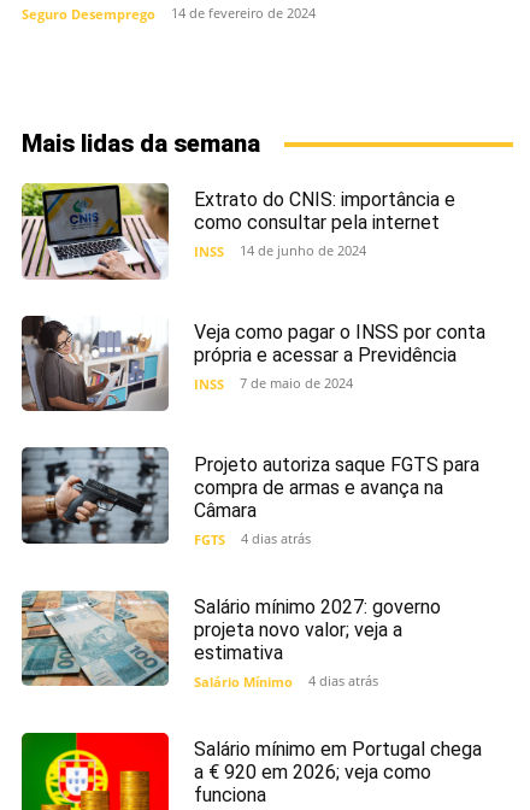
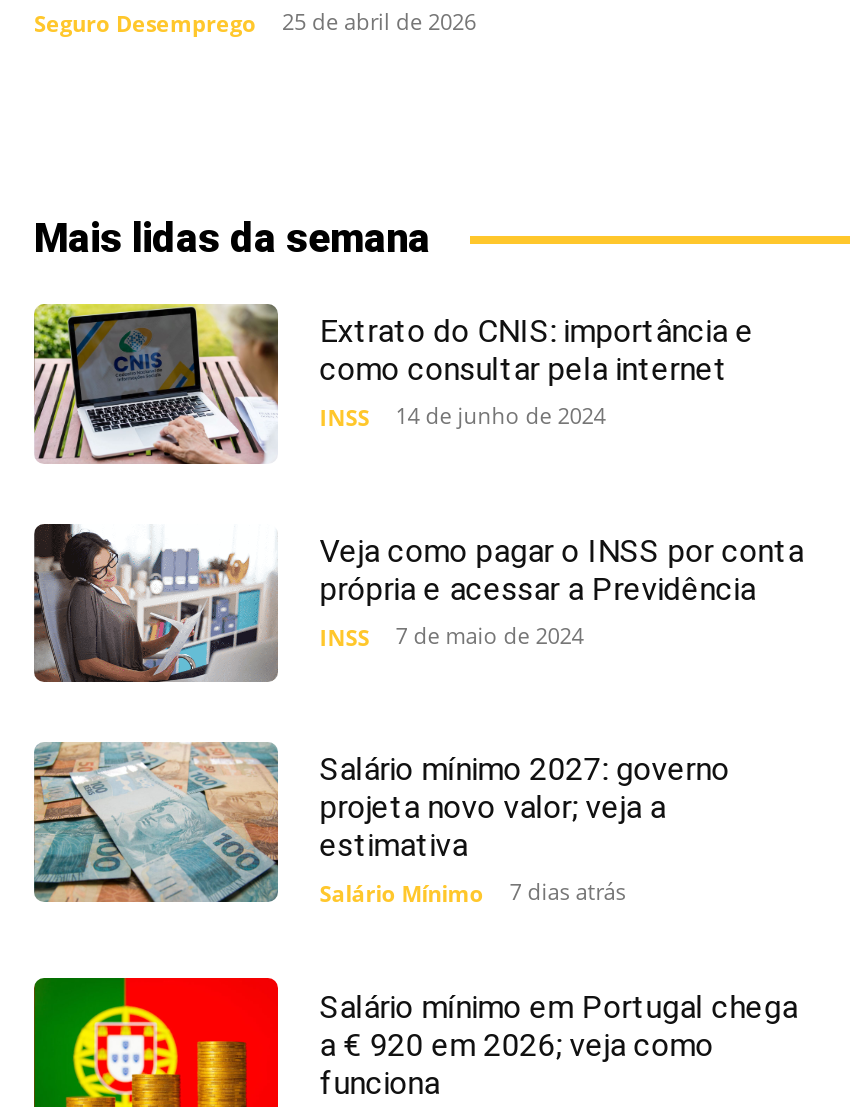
[171,4,316,22] 14 de fevereiro de 2024 -> [282,7,476,37] 25 de abril de 2026
[22,446,479,548] [image] | Projeto autoriza saque FGTS para | compra de armas e avança na | Câmara | FGTS | 4 dias atrás -> none
[194,671,378,690] Salário Mínimo 4 dias atrás -> [320,877,626,909] Salário Mínimo 7 dias atrás

